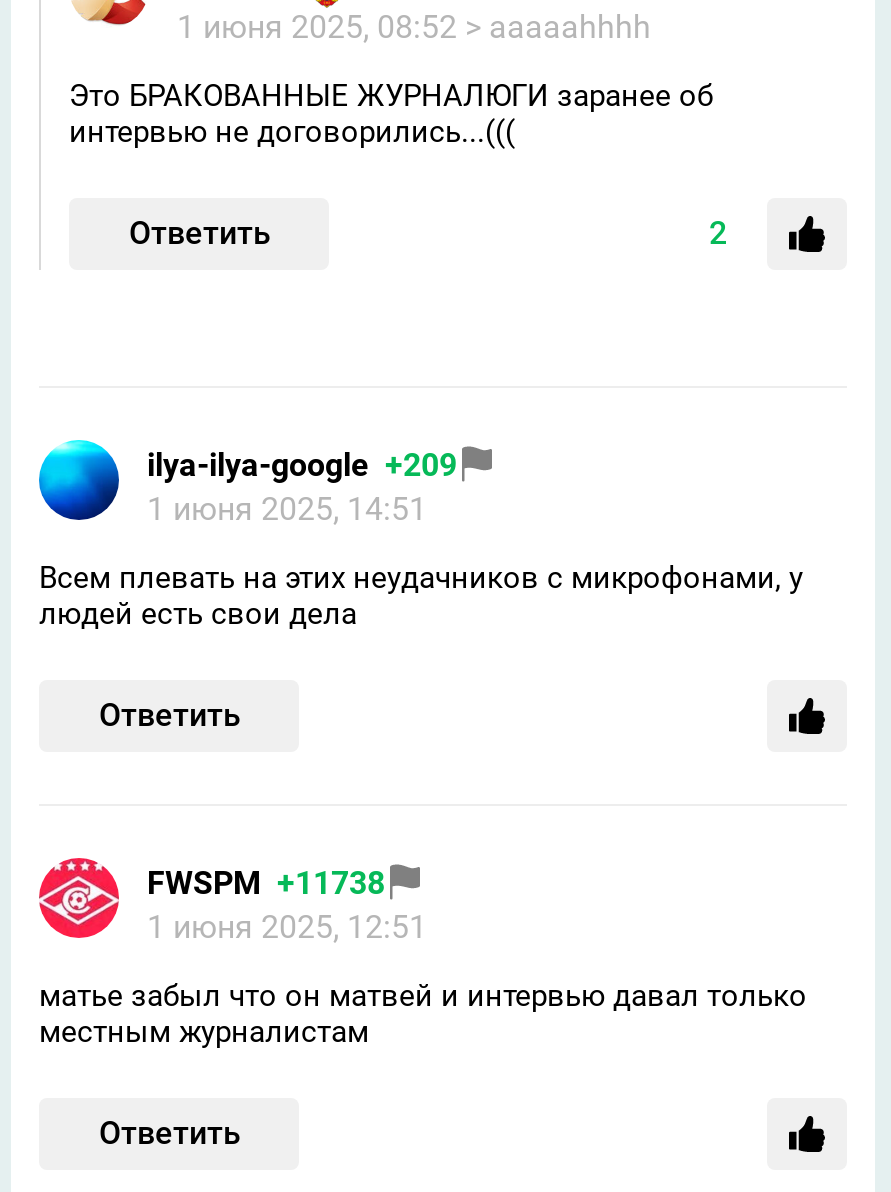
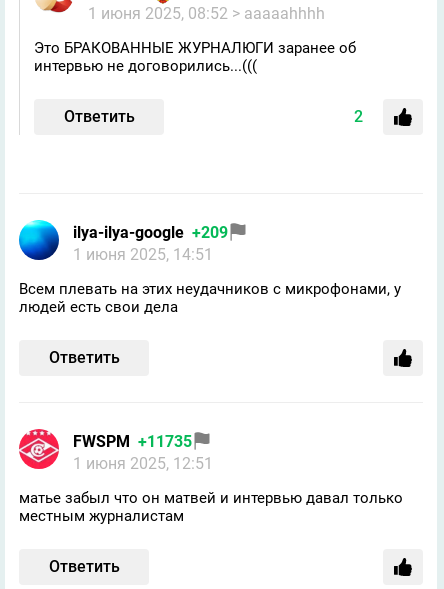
[147,864,385,902] FWSPM +11738 -> [73,432,192,451] FWSPM +11735

